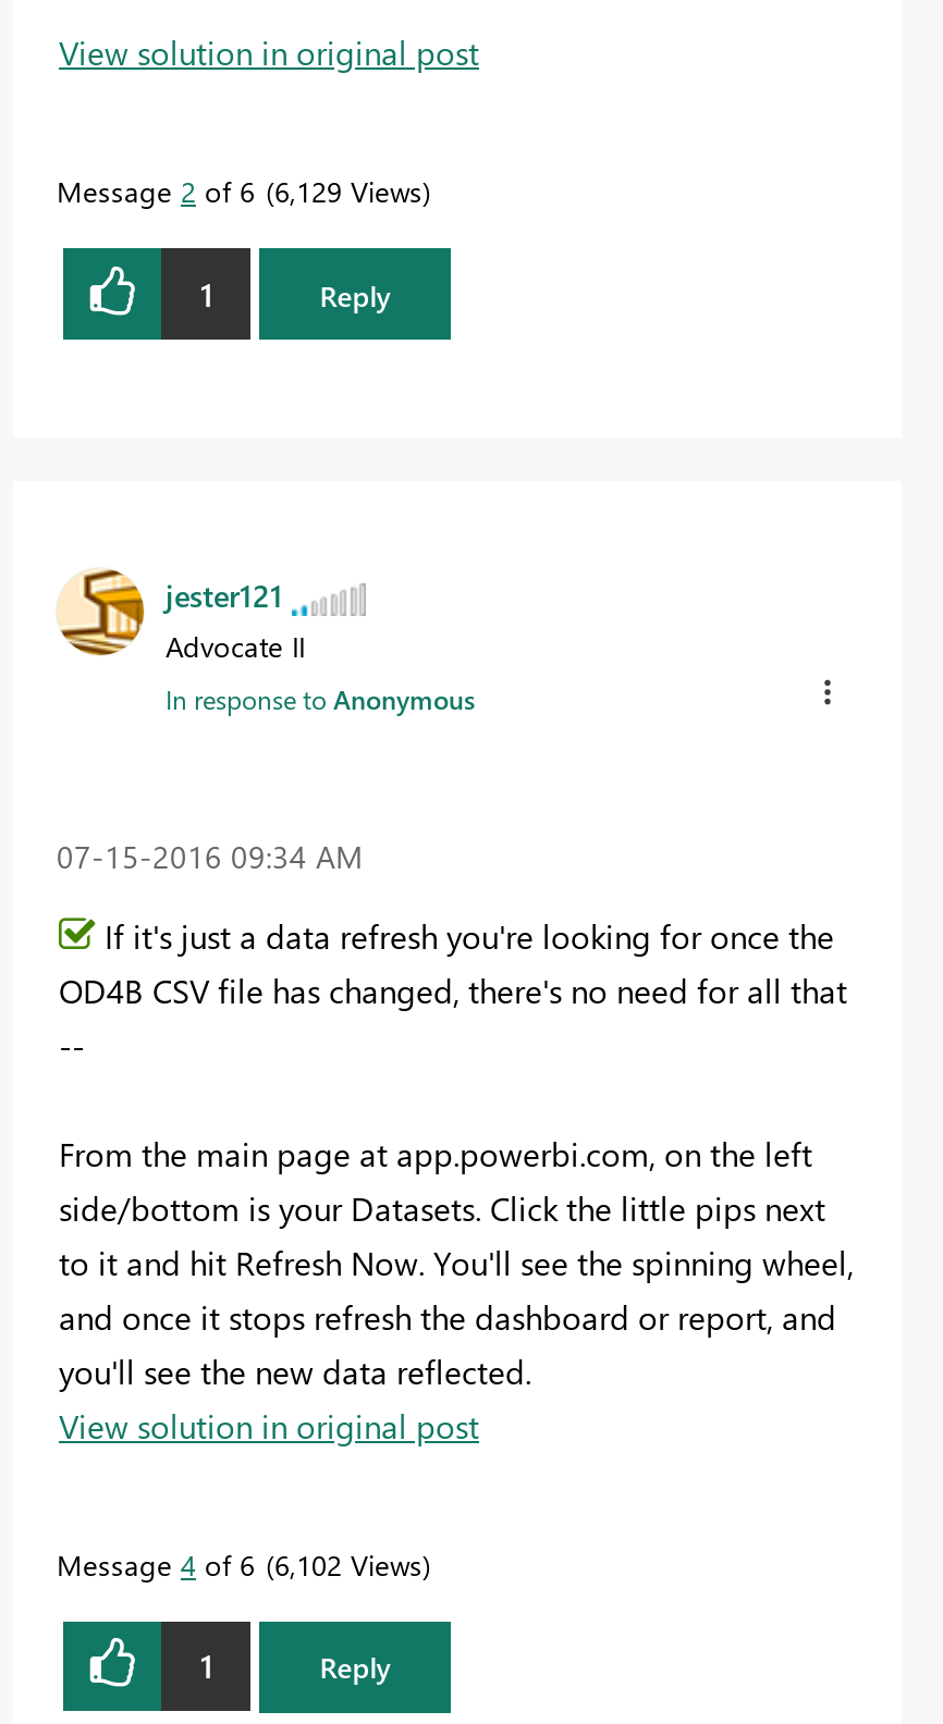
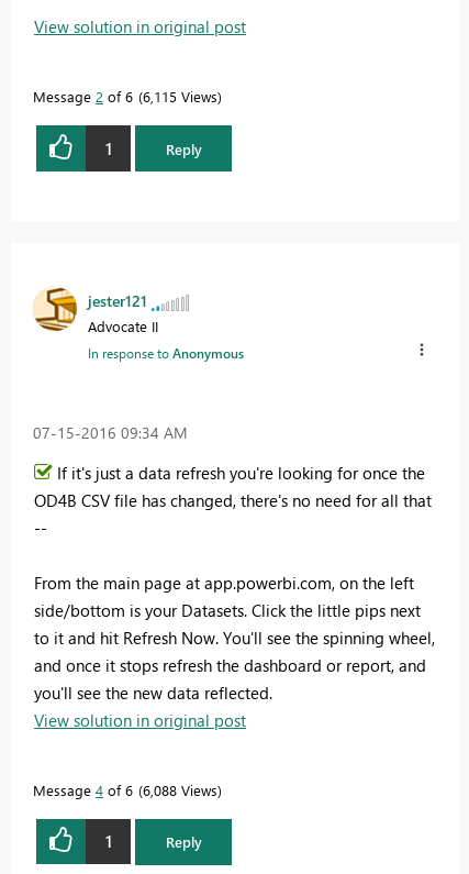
[57,172,422,209] Message 2 of 6 6,129 Views -> [33,87,217,106] Message 2 of 6 6,115 Views
[57,1544,422,1581] Message 4 of 6 6,102 Views -> [33,780,217,799] Message 4 of 6 6,088 Views

